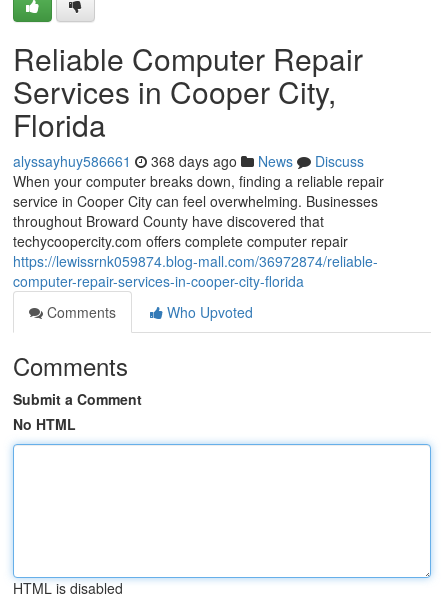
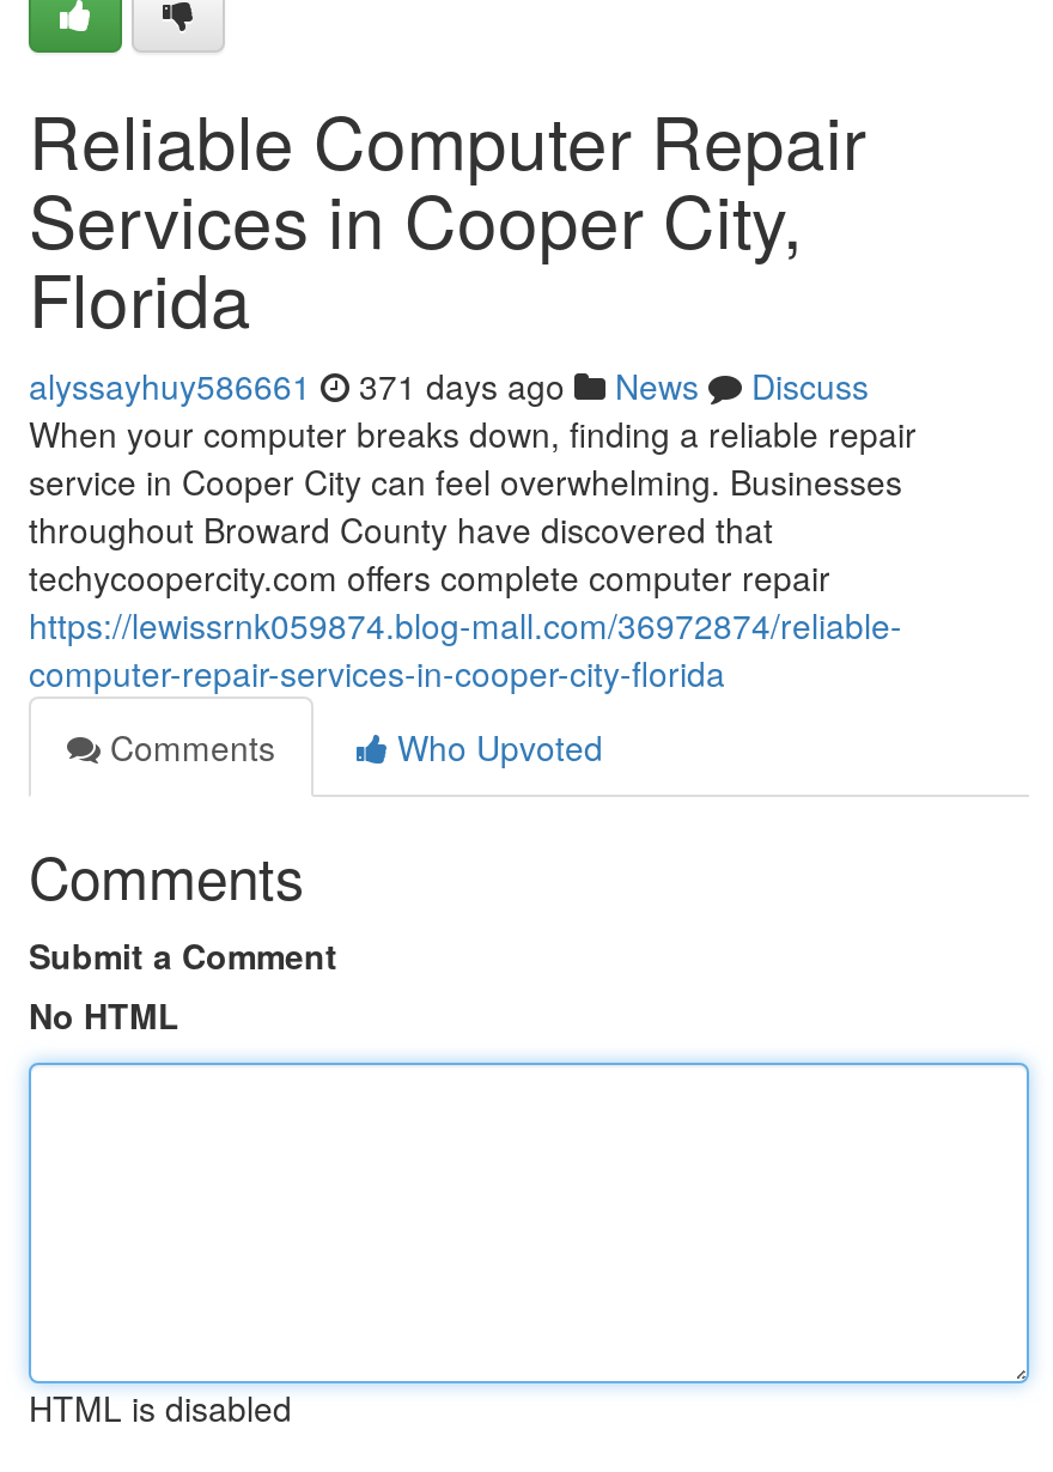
[13,151,364,171] alyssayhuy586661 368 days ago News Discuss -> [29,361,869,409] alyssayhuy586661 371 days ago News Discuss

